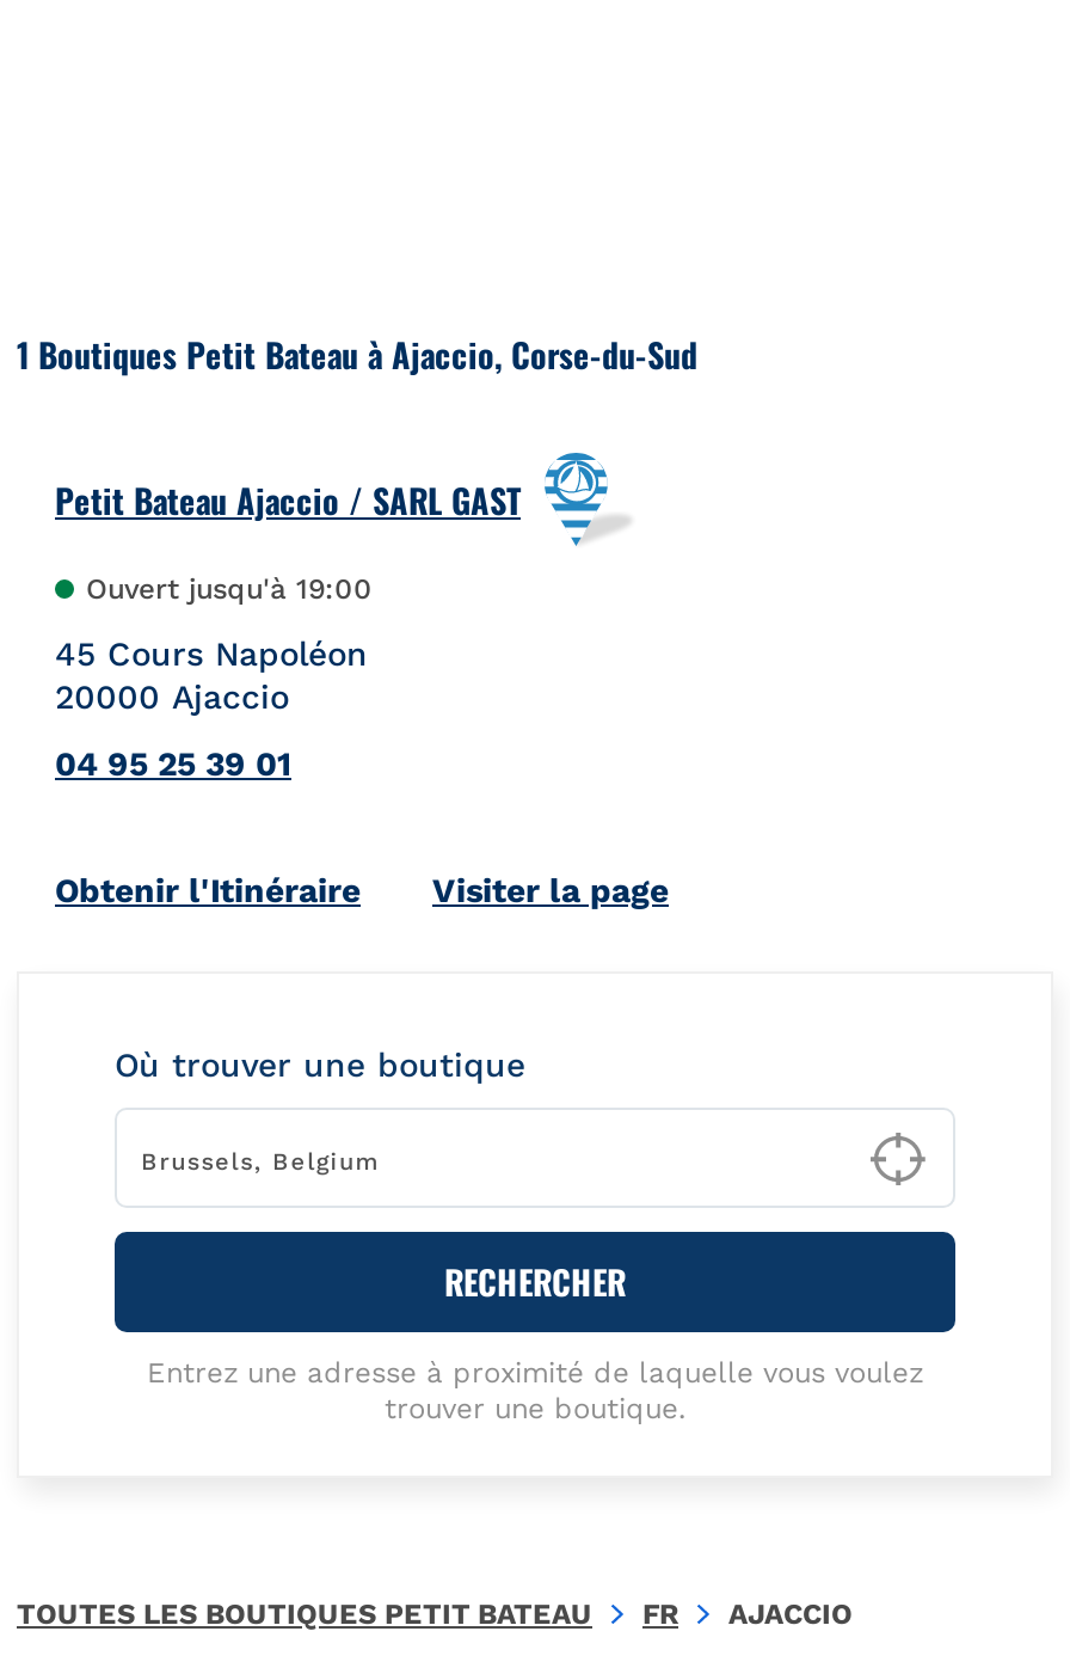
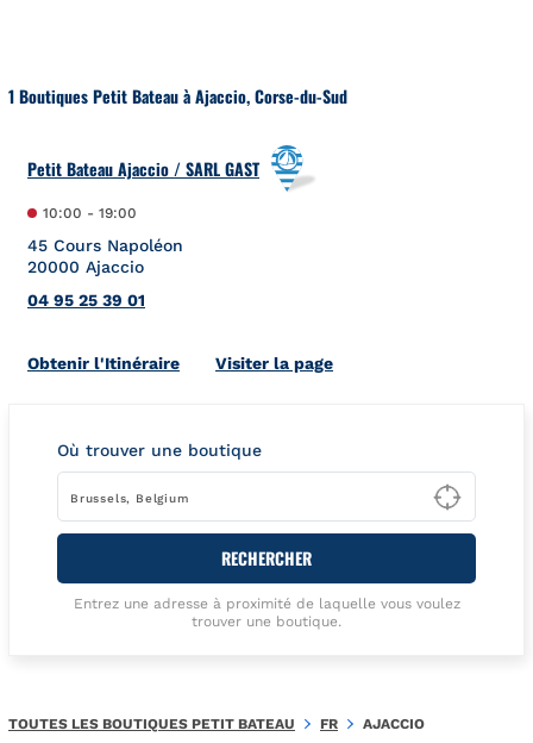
[86,572,373,605] Ouvert jusqu'à 19:00 -> [43,205,137,221] 10:00 - 19:00

